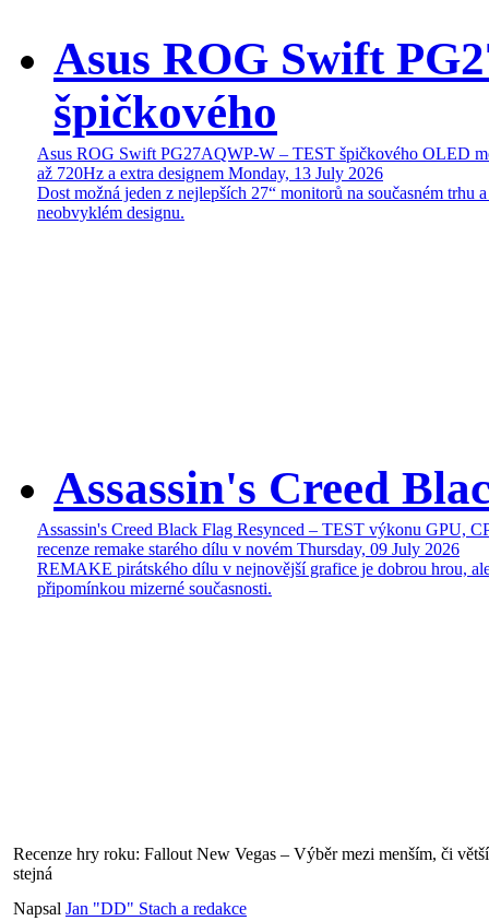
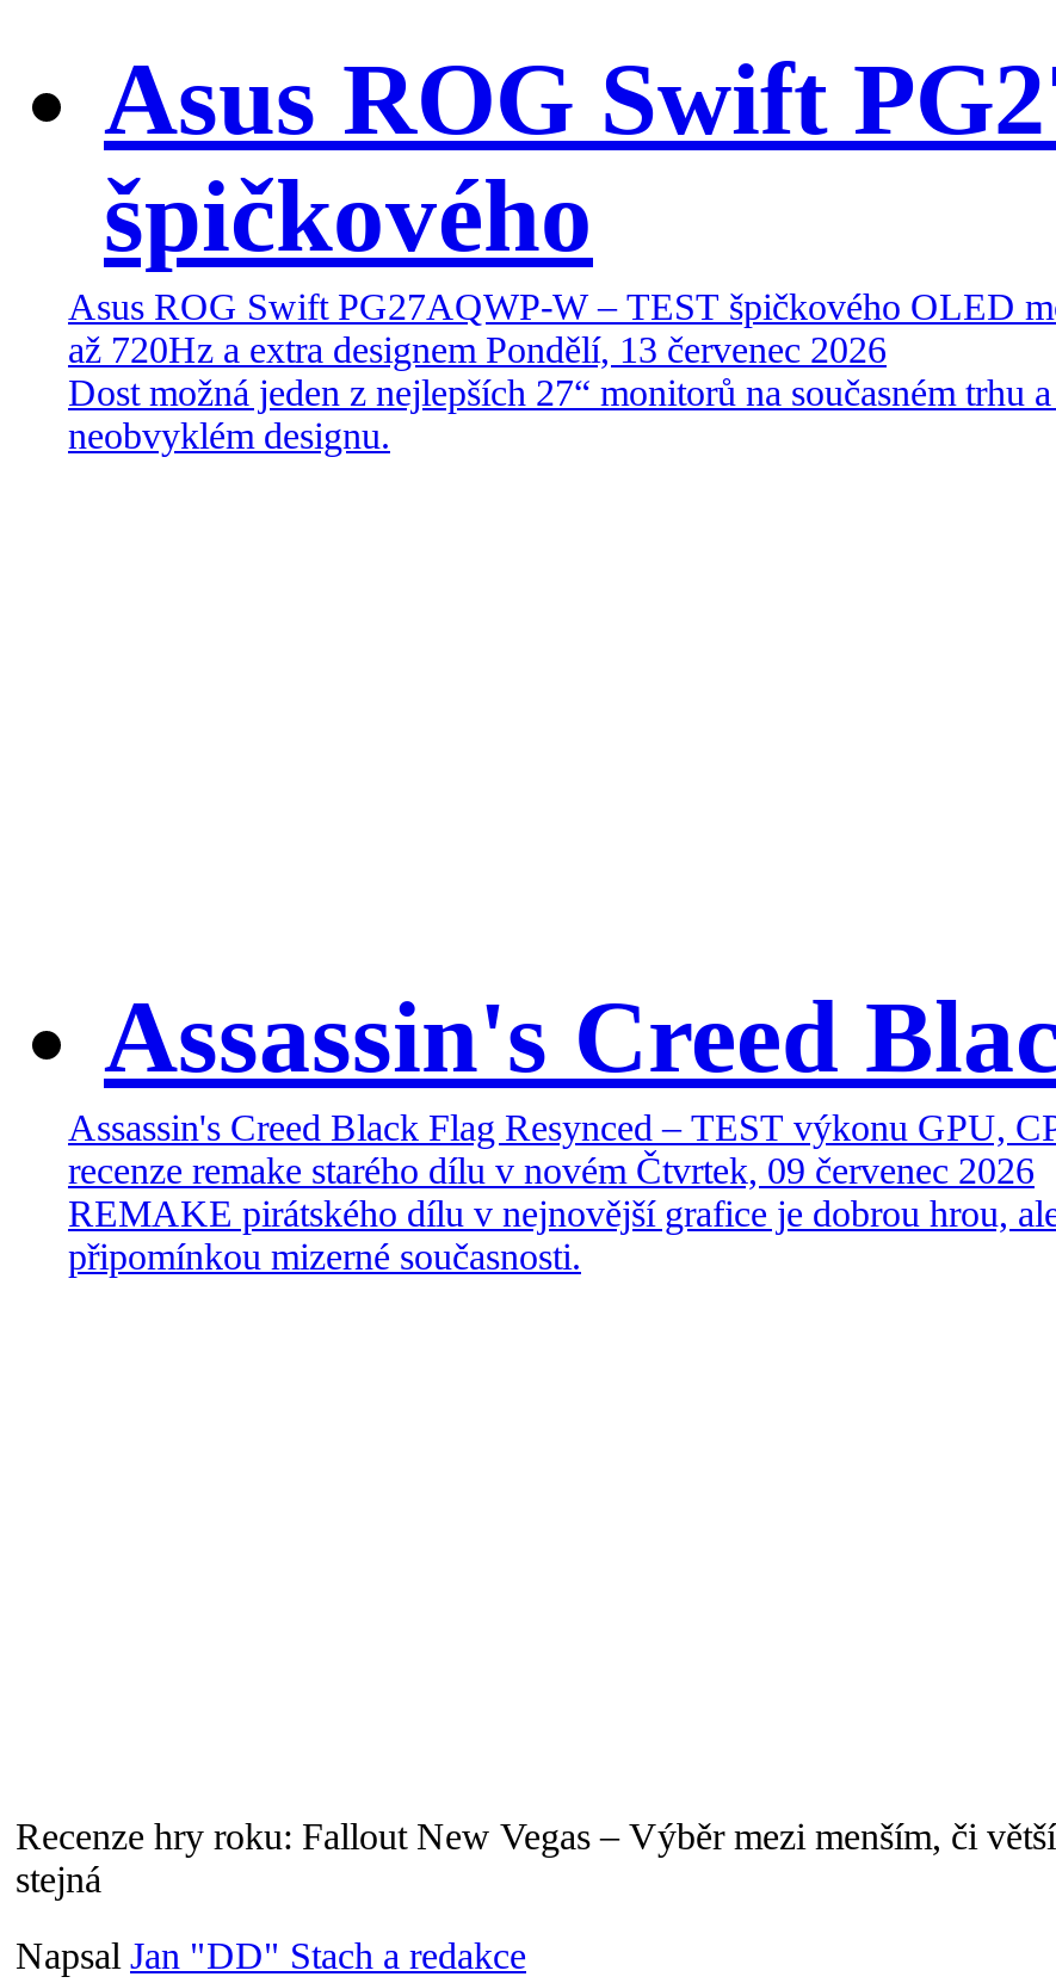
[37,164,383,182] až 720Hz a extra designem Monday, 13 July 2026 -> [68,329,887,370] až 720Hz a extra designem Pondělí, 13 červenec 2026
[37,539,460,558] recenze remake starého dílu v novém Thursday, 09 July 2026 -> [68,1150,1035,1190] recenze remake starého dílu v novém Čtvrtek, 09 červenec 2026

